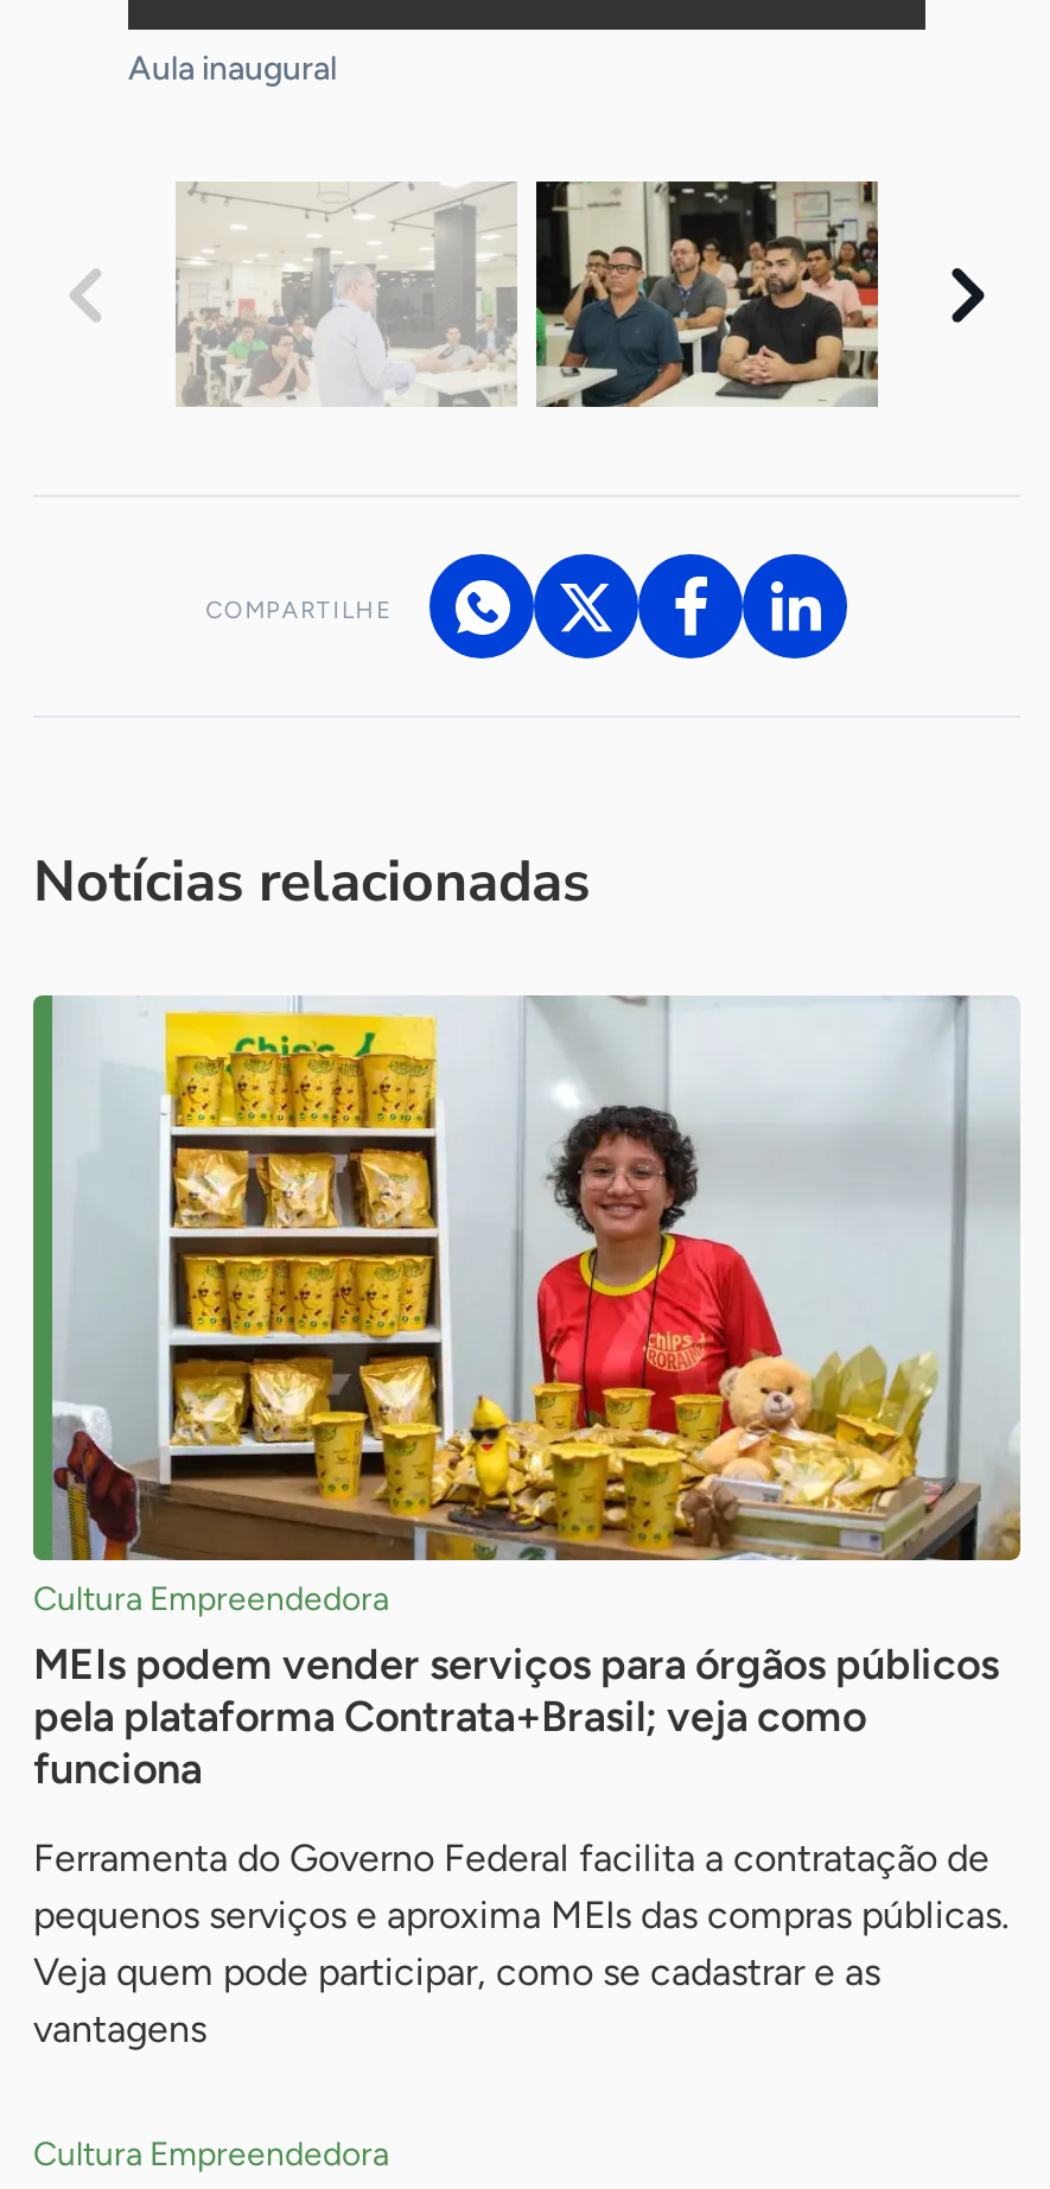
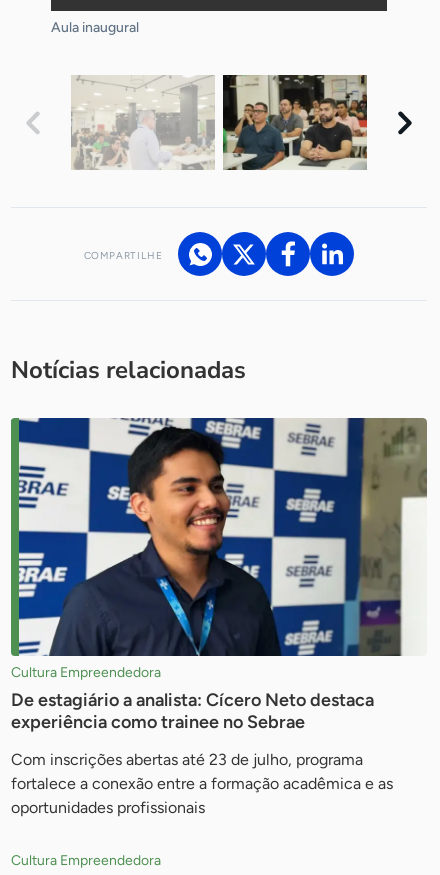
[33,995,1023,1795] [image] | MEIs podem vender serviços para órgãos públicos | pela plataforma Contrata+Brasil; veja como | funciona -> [11,417,428,733] [image] | De estagiário a analista: Cícero Neto destaca | experiência como trainee no Sebrae
[33,1836,1008,2052] Ferramenta do Governo Federal facilita a contratação de | pequenos serviços e aproxima MEIs das compras públicas. | Veja quem pode participar, como se cadastrar e as | vantagens -> [11,750,393,817] Com inscrições abertas até 23 de julho, programa | fortalece a conexão entre a formação acadêmica e as | oportunidades profissionais

